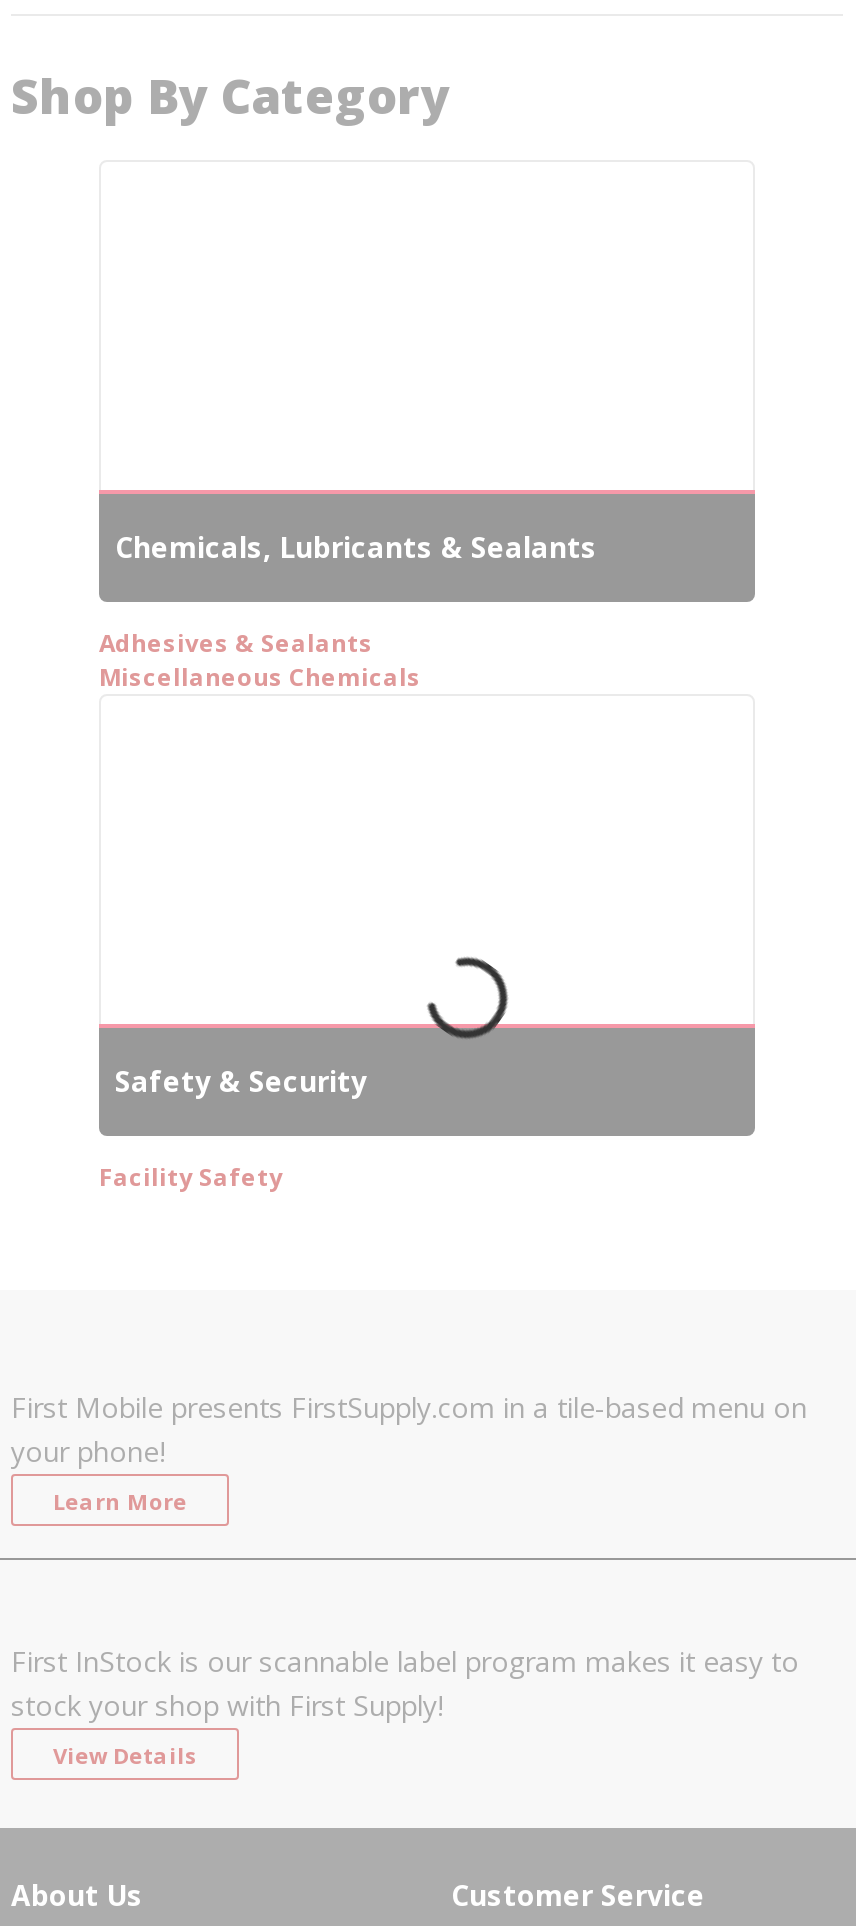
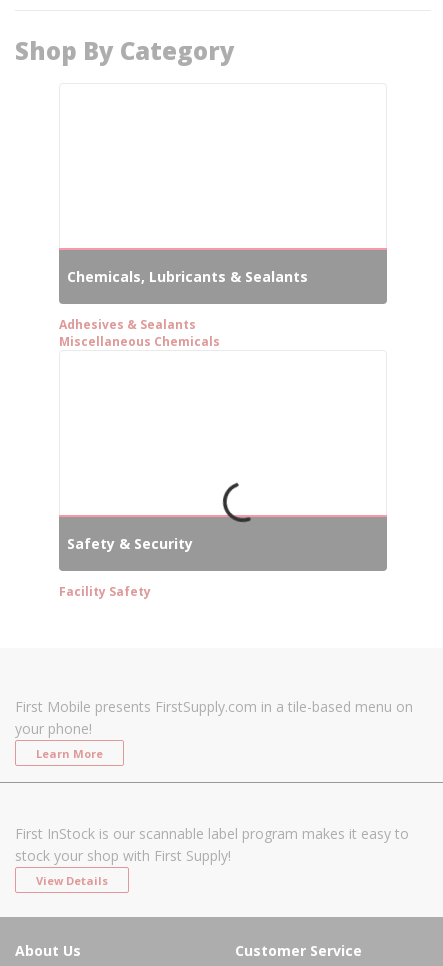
[425,954,511,1034] [image] -> [221,481,264,519] [image]

